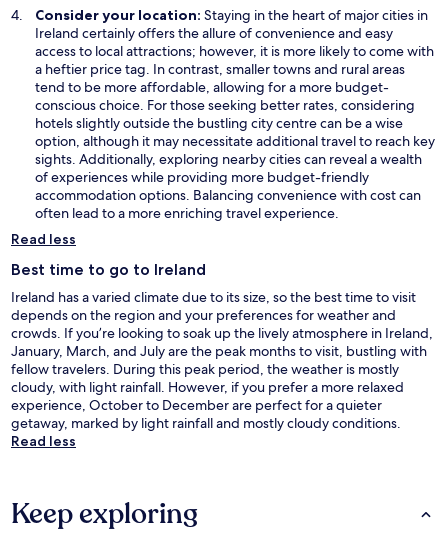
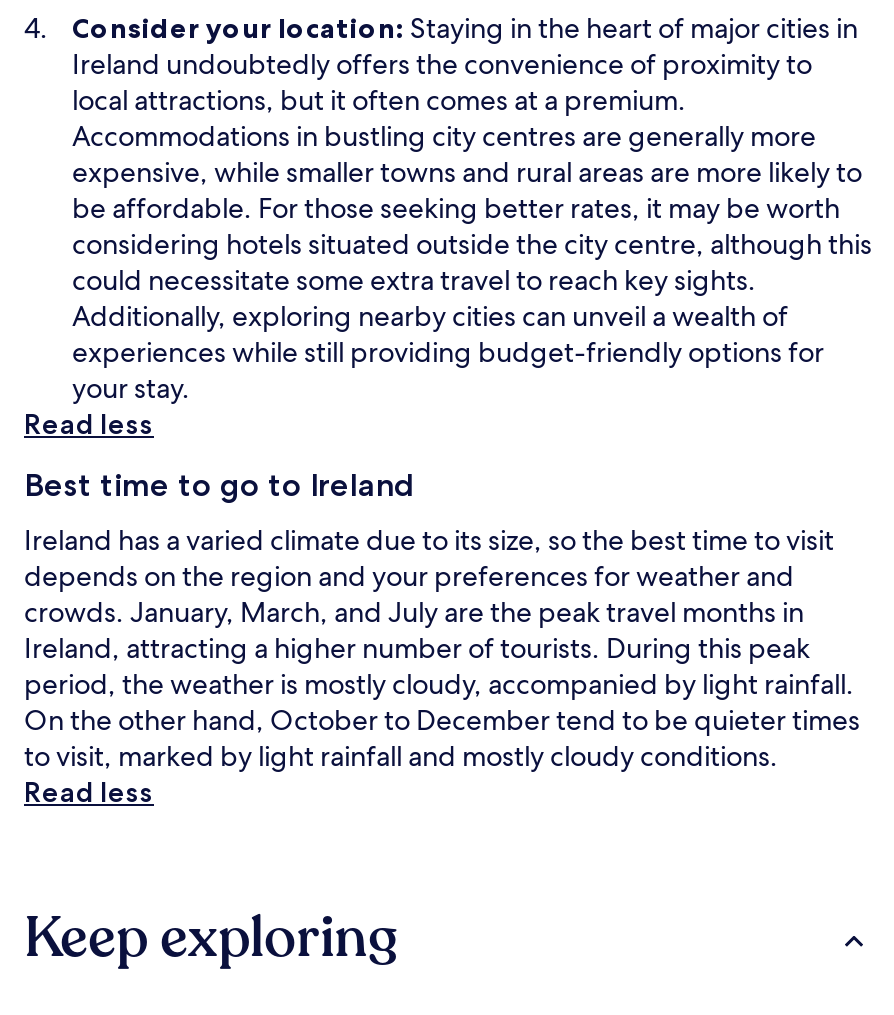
[35,24,435,222] Ireland certainly offers the allure of convenience and easy | access to local attractions; however, it is more likely to come with | a heftier price tag. In contrast, smaller towns and rural areas | tend to be more affordable, allowing for a more budget- | conscious choice. For those seeking better rates, considering | hotels slightly outside the bustling city centre can be a wise | option, although it may necessitate additional travel to reach key | sights. Additionally, exploring nearby cities can reveal a wealth | of experiences while providing more budget-friendly | accommodation options. Balancing convenience with cost can | often lead to a more enriching travel experience. -> [72,46,872,406] Ireland undoubtedly offers the convenience of proximity to | local attractions, but it often comes at a premium. | Accommodations in bustling city centres are generally more | expensive, while smaller towns and rural areas are more likely to | be affordable. For those seeking better rates, it may be worth | considering hotels situated outside the city centre, although this | could necessitate some extra travel to reach key sights. | Additionally, exploring nearby cities can unveil a wealth of | experiences while still providing budget-friendly options for | your stay.
[11,324,433,432] crowds. If you’re looking to soak up the lively atmosphere in Ireland, | January, March, and July are the peak months to visit, bustling with | fellow travelers. During this peak period, the weather is mostly | cloudy, with light rainfall. However, if you prefer a more relaxed | experience, October to December are perfect for a quieter | getaway, marked by light rainfall and mostly cloudy conditions. -> [24,594,860,774] crowds. January, March, and July are the peak travel months in | Ireland, attracting a higher number of tourists. During this peak | period, the weather is mostly cloudy, accompanied by light rainfall. | On the other hand, October to December tend to be quieter times | to visit, marked by light rainfall and mostly cloudy conditions.

